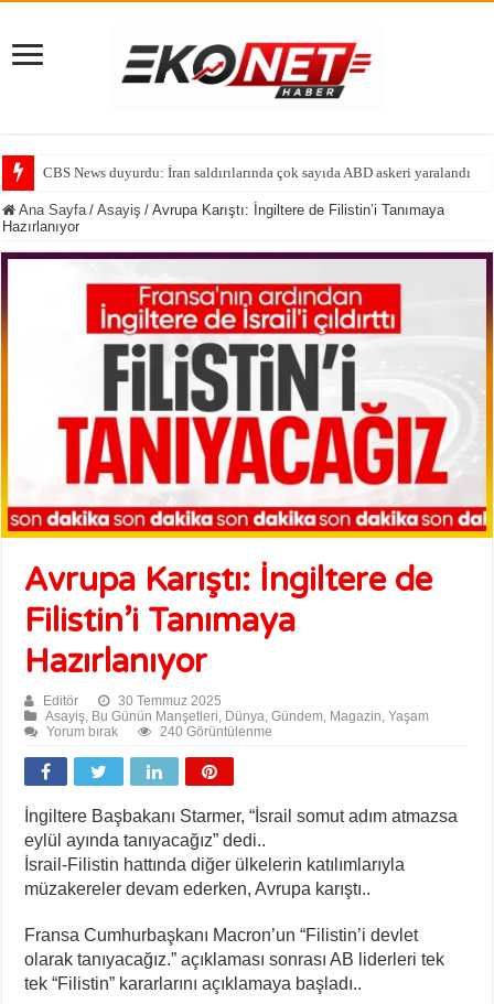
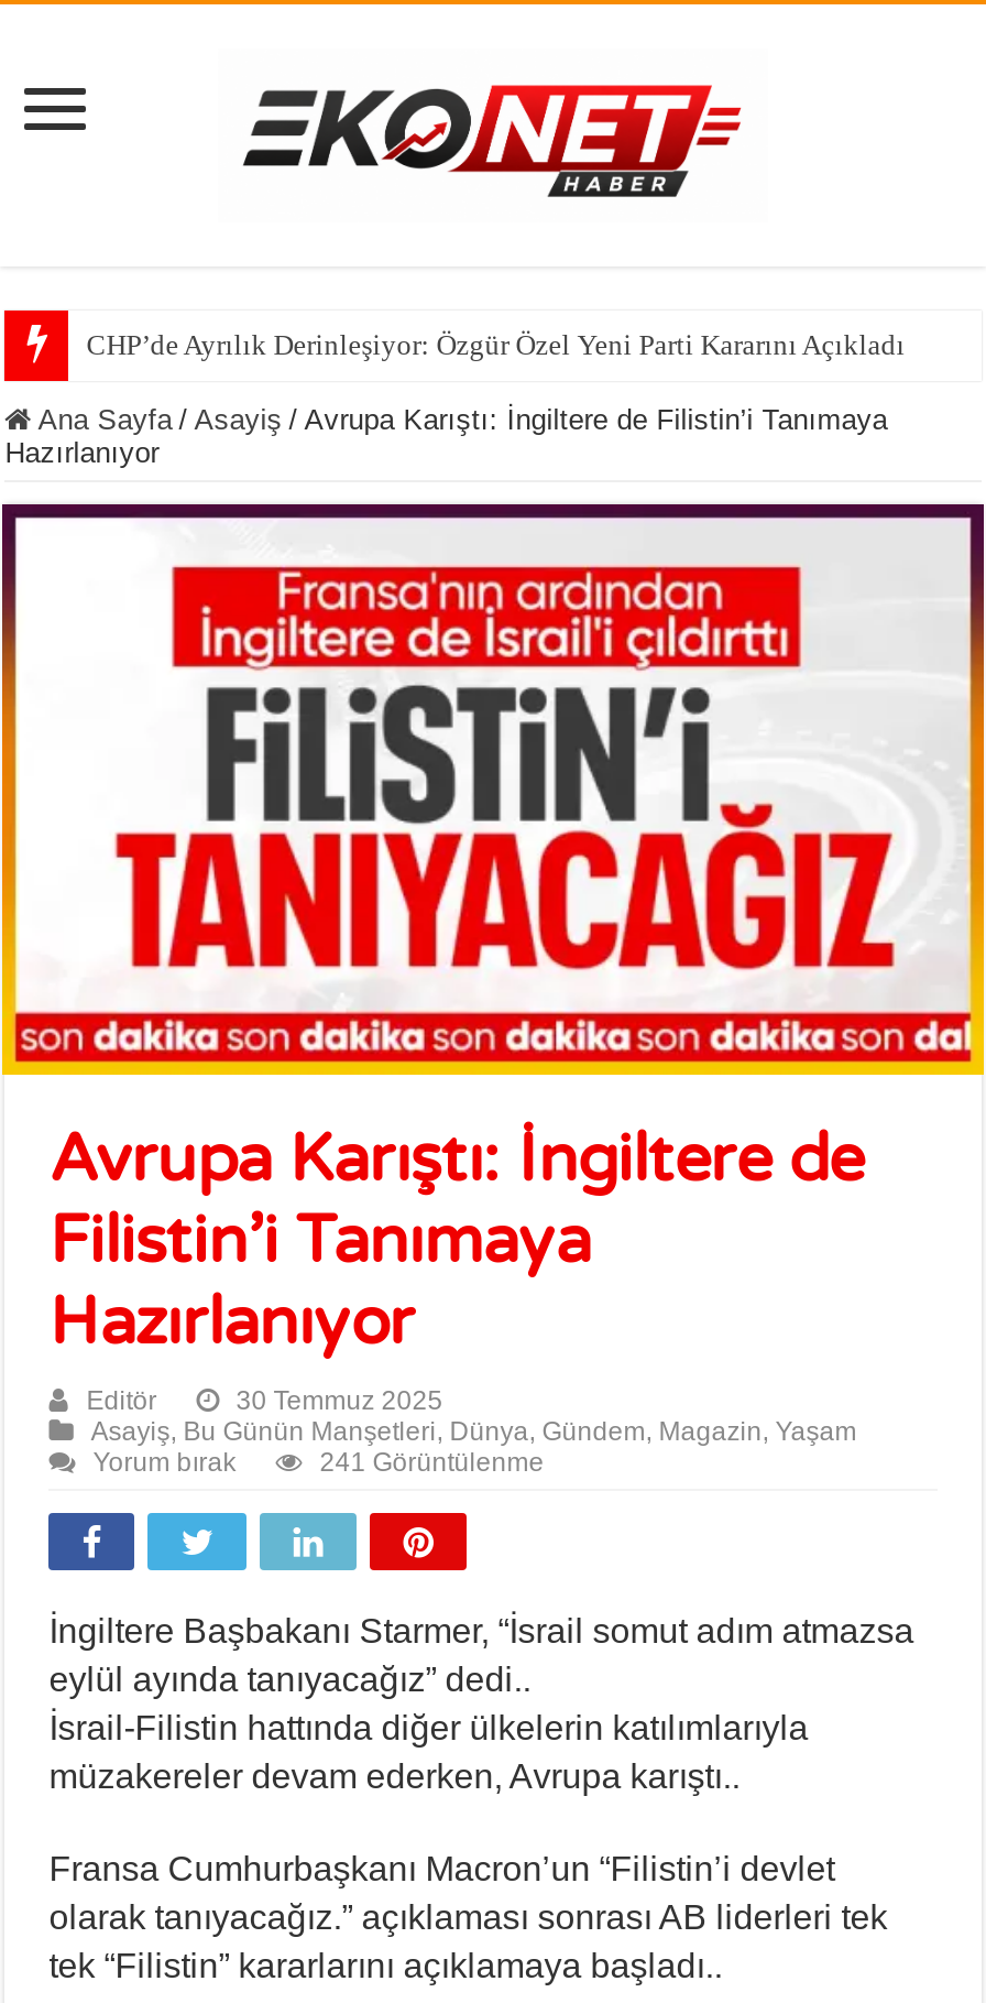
[43,164,471,181] CBS News duyurdu: İran saldırılarında çok sayıda ABD askeri yaralandı -> [86,328,905,361] CHP’de Ayrılık Derinleşiyor: Özgür Özel Yeni Parti Kararını Açıkladı
[160,724,273,739] 240 Görüntülenme -> [320,1447,544,1478] 241 Görüntülenme

